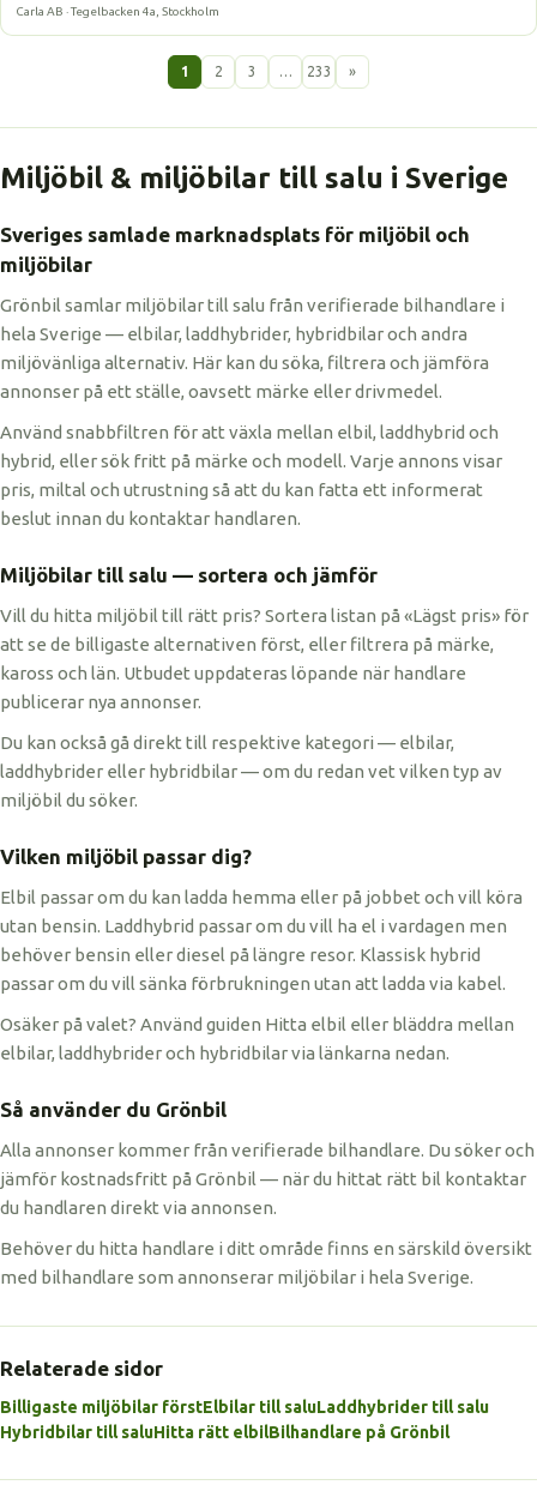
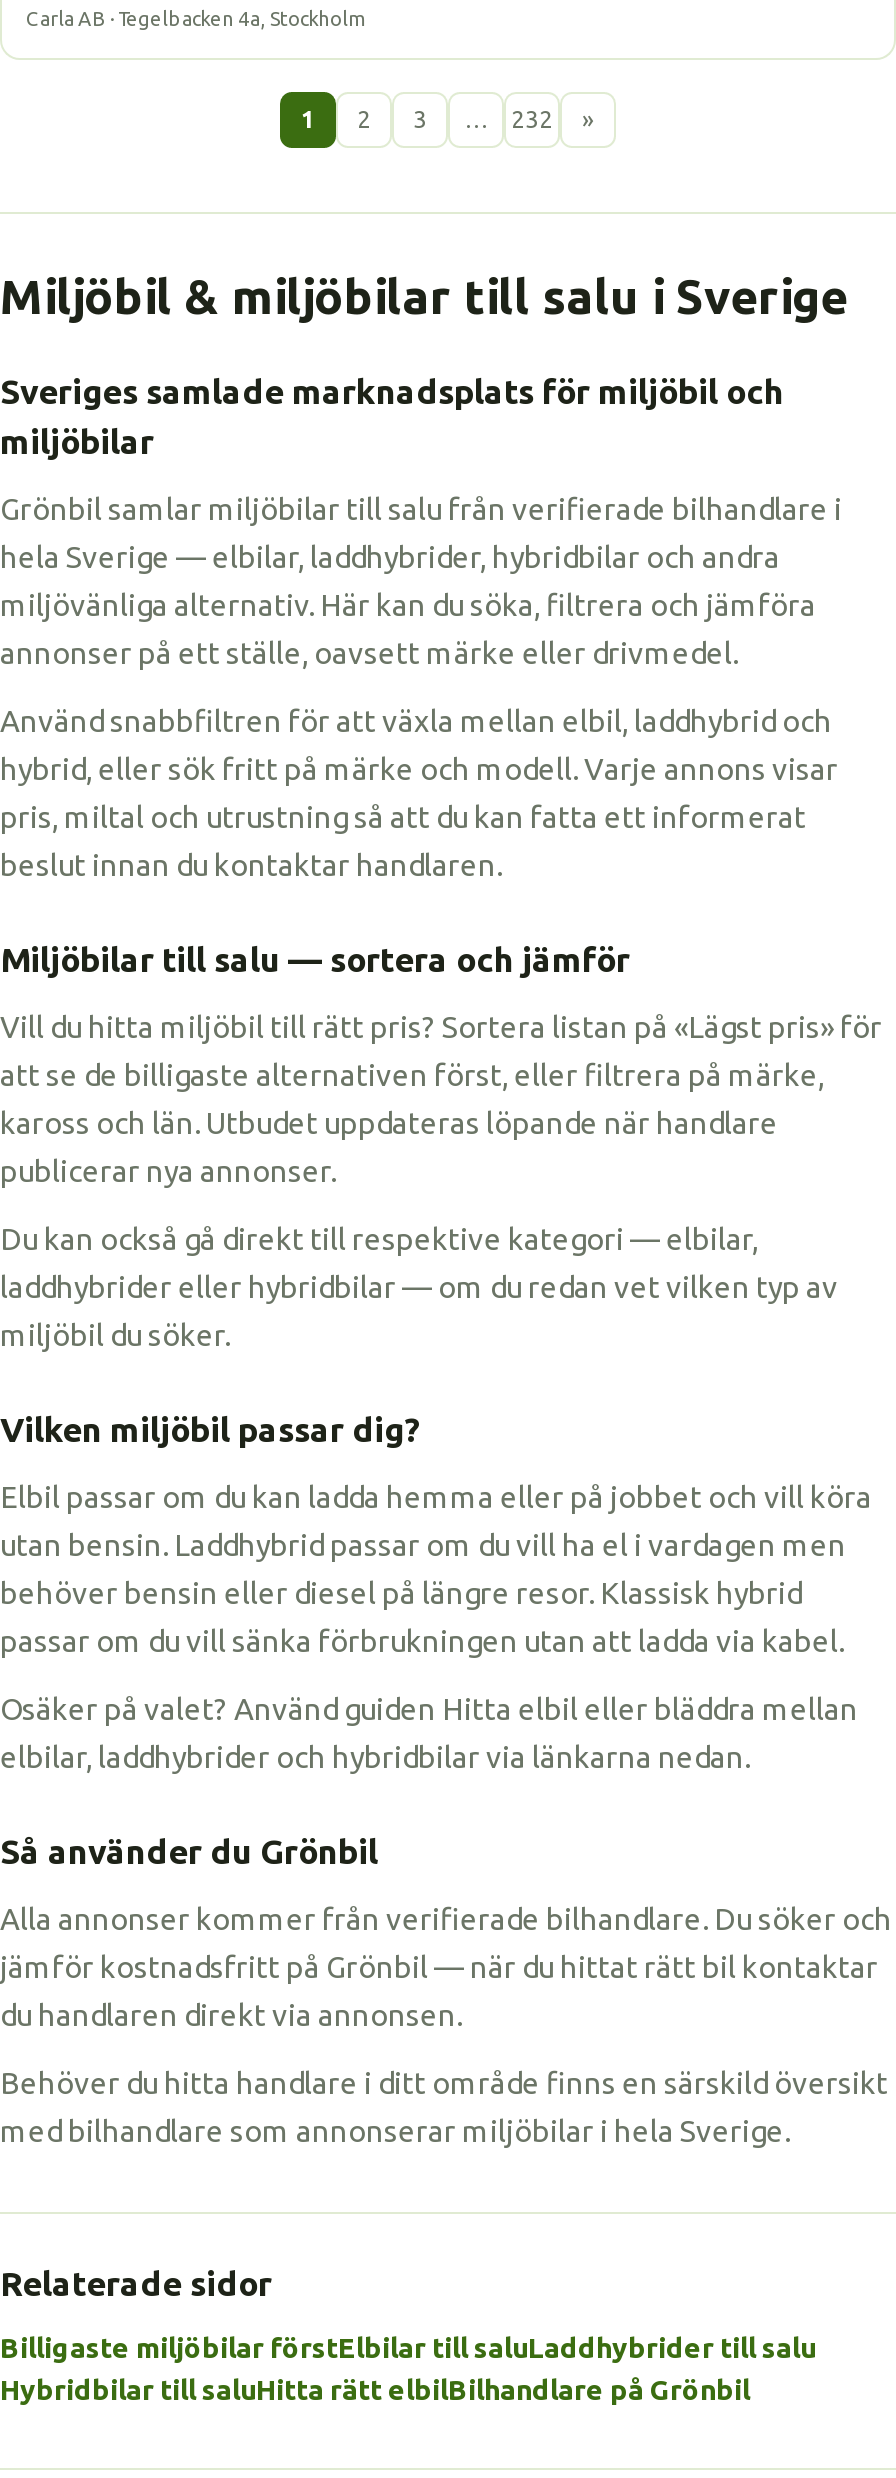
[306,64,331,79] 233 -> [511,106,553,132] 232

